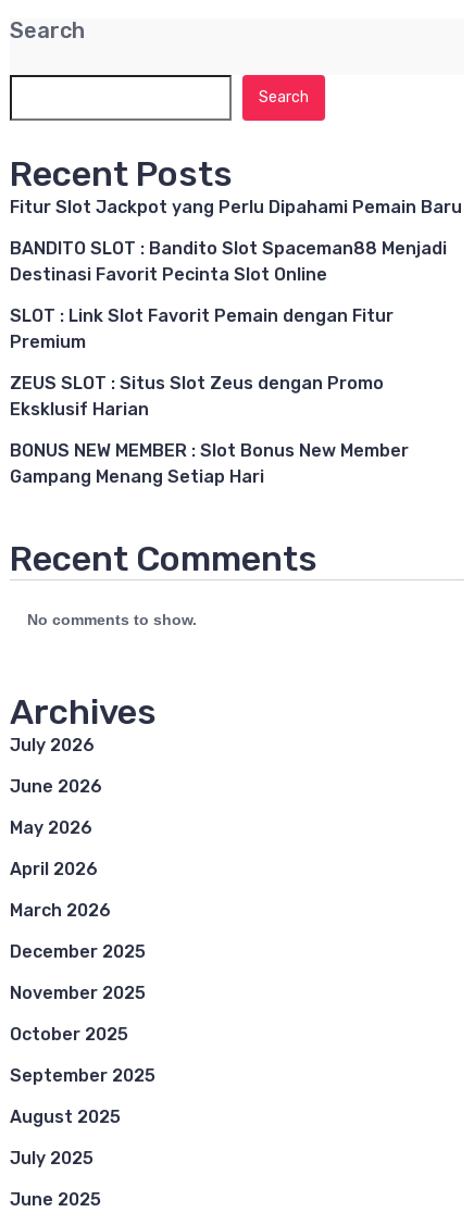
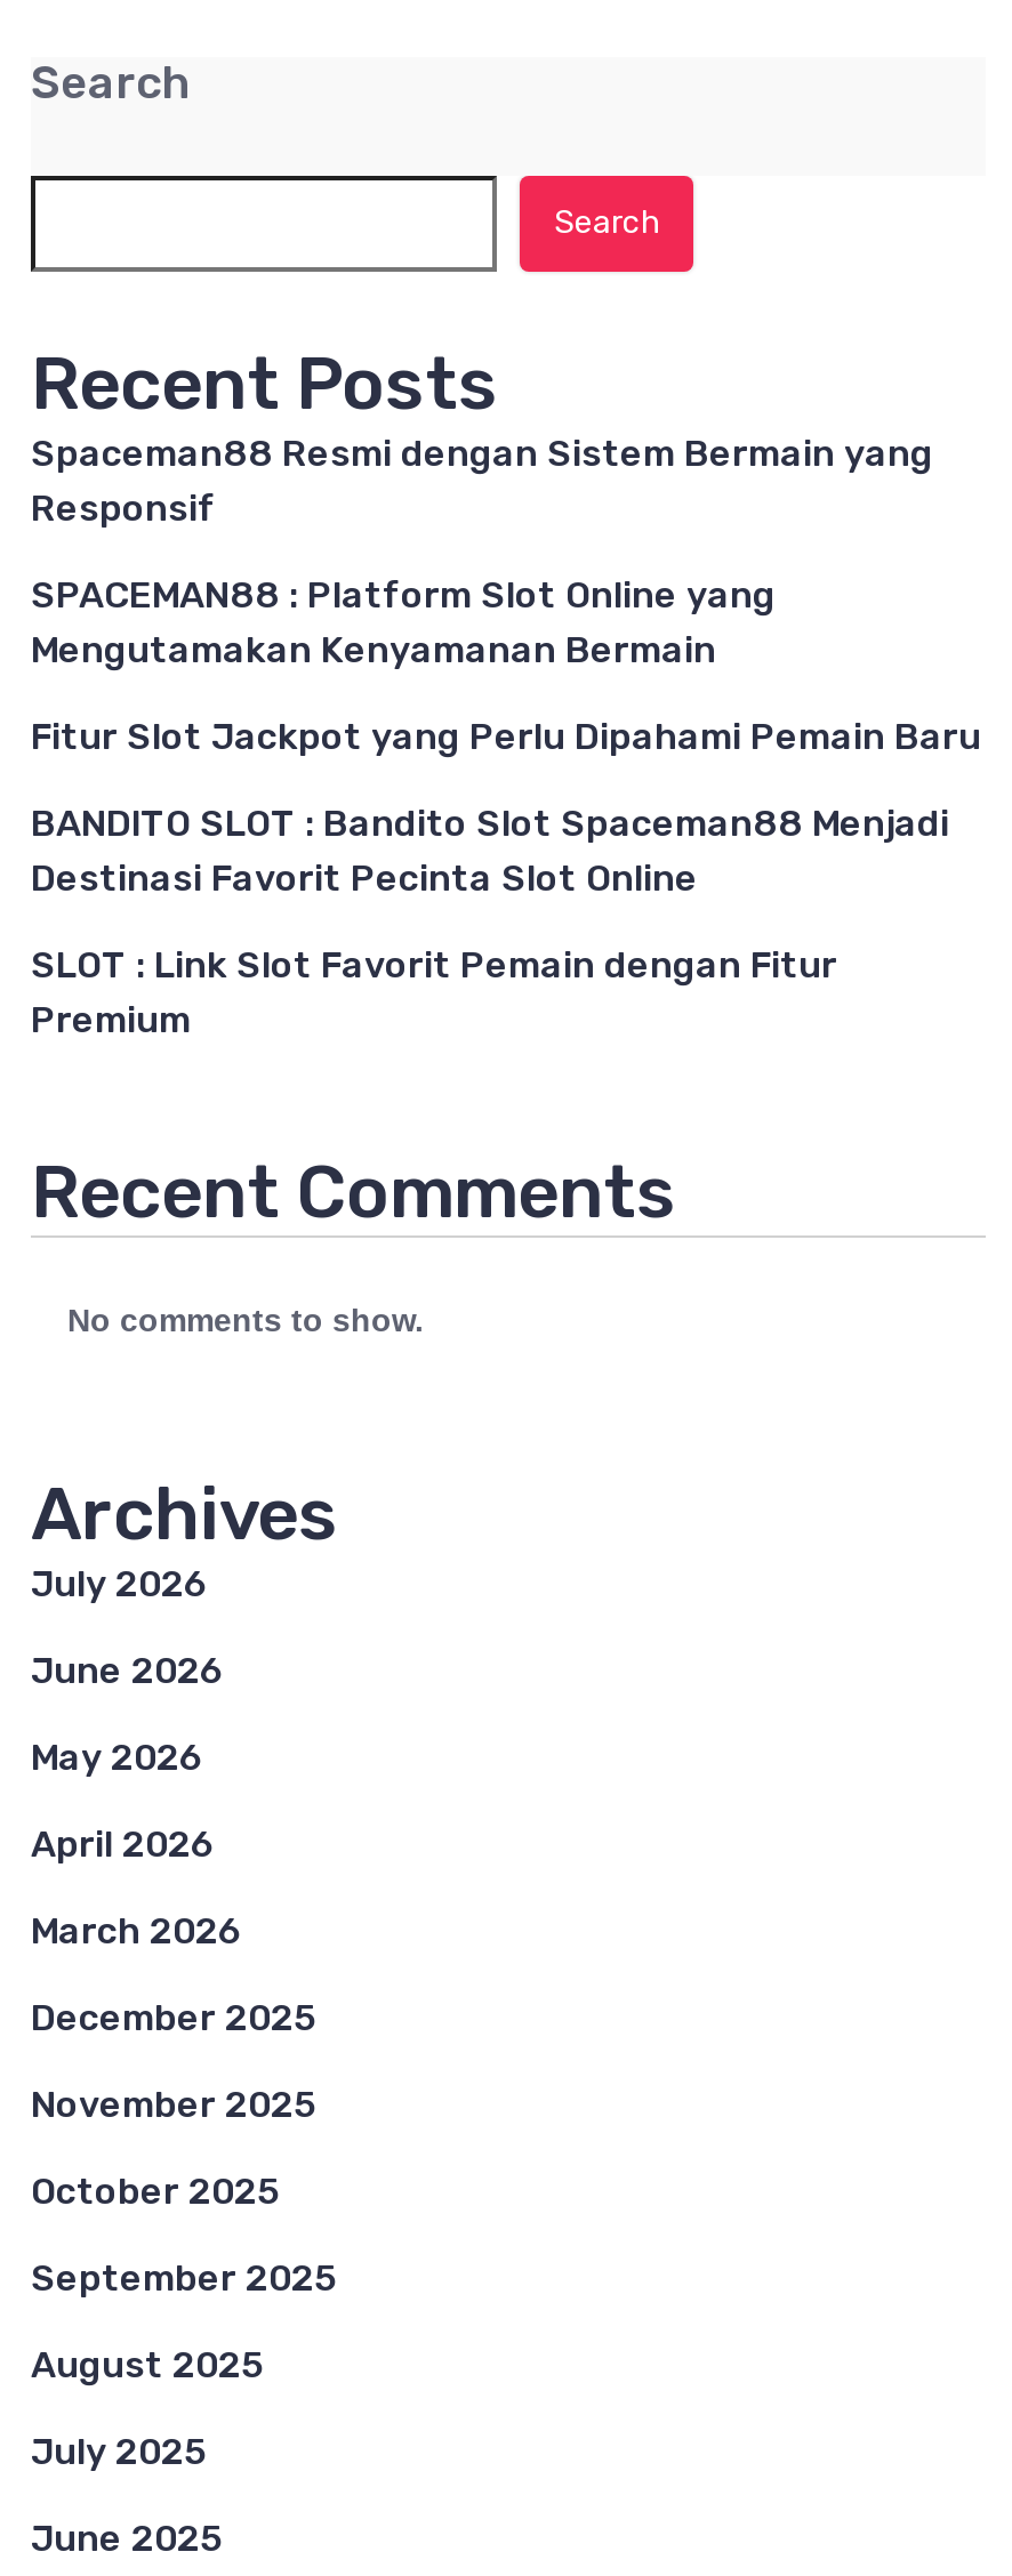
none -> [31,432,933,672] Spaceman88 Resmi dengan Sistem Bermain yang | Responsif | SPACEMAN88 : Platform Slot Online yang | Mengutamakan Kenyamanan Bermain
moved [10,197,462,352] -> [31,715,981,1042]: Fitur Slot Jackpot yang Perlu Dipahami Pemain Baru | BANDITO SLOT : Bandito Slot Spaceman88 Menjadi | Destinasi Favorit Pecinta Slot Online | SLOT : Link Slot Favorit Pemain dengan Fitur | Premium
[10,373,409,487] ZEUS SLOT : Situs Slot Zeus dengan Promo | Eksklusif Harian | BONUS NEW MEMBER : Slot Bonus New Member | Gampang Menang Setiap Hari -> none

